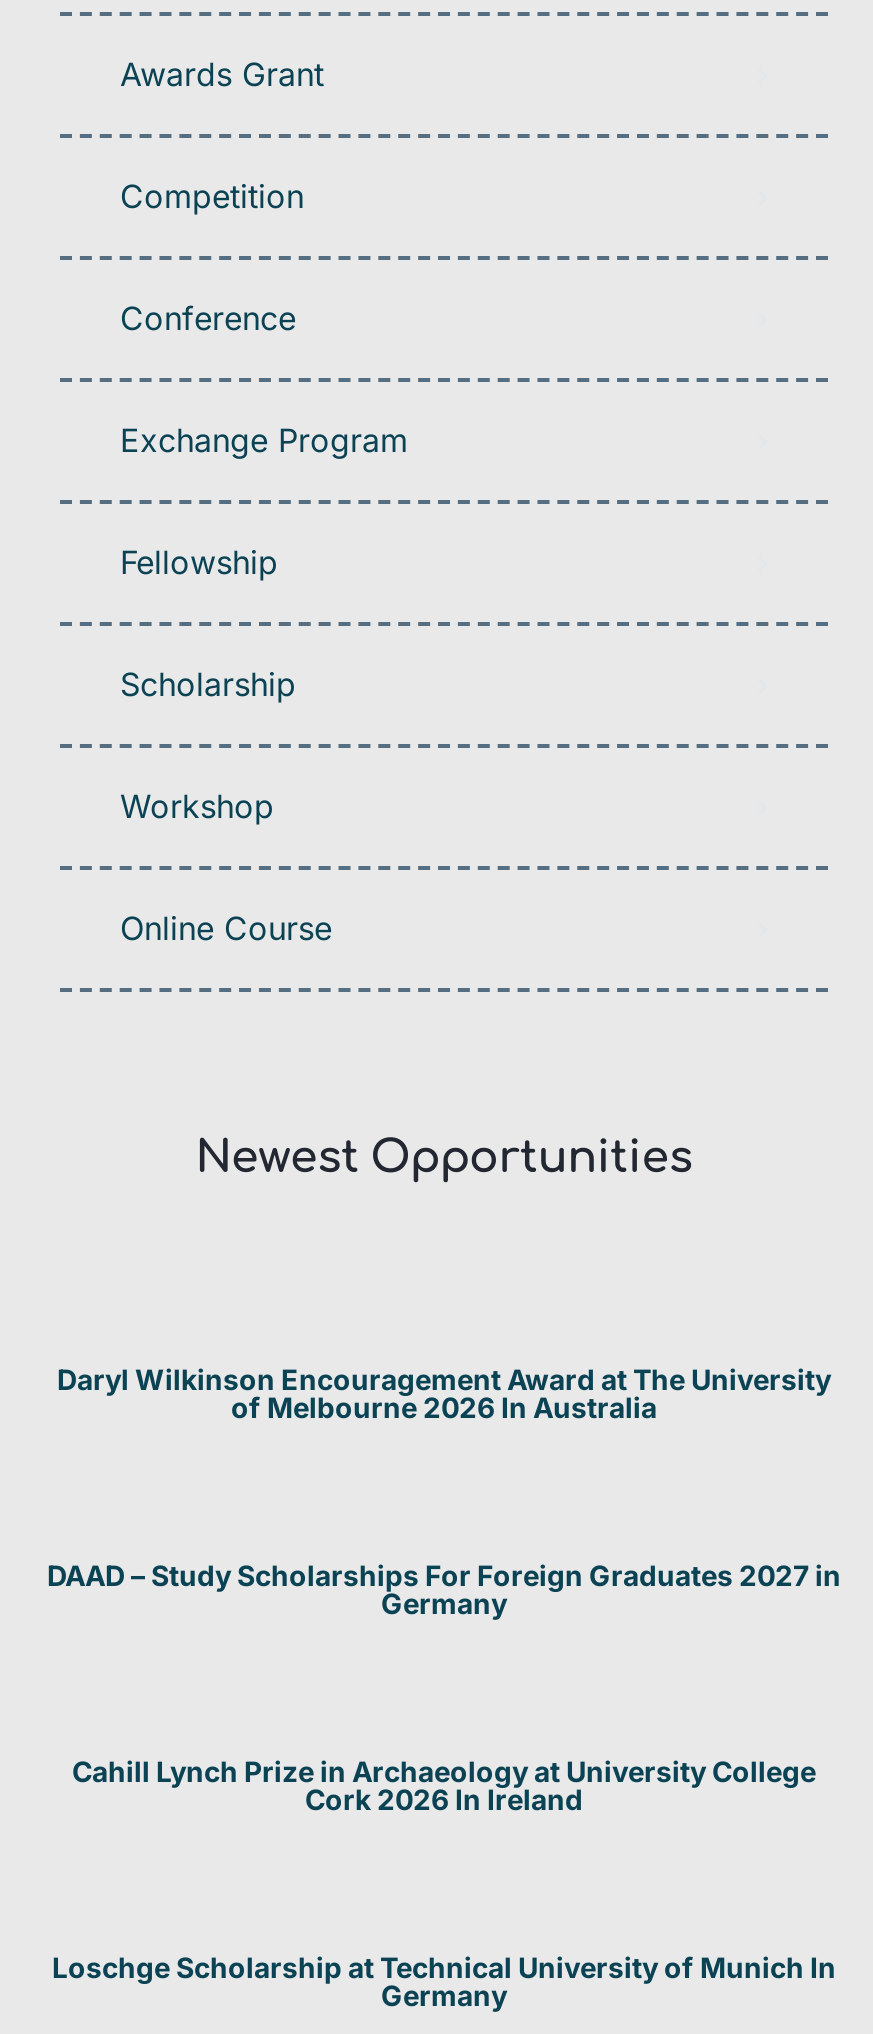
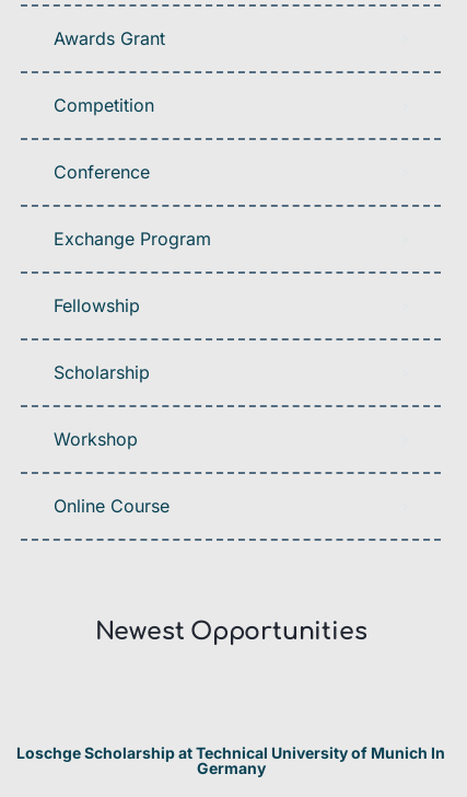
[57,1362,831,1424] Daryl Wilkinson Encouragement Award at The University | of Melbourne 2026 In Australia -> none
[47,1558,841,1620] DAAD – Study Scholarships For Foreign Graduates 2027 in | Germany -> none
[72,1754,816,1816] Cahill Lynch Prize in Archaeology at University College | Cork 2026 In Ireland -> none

